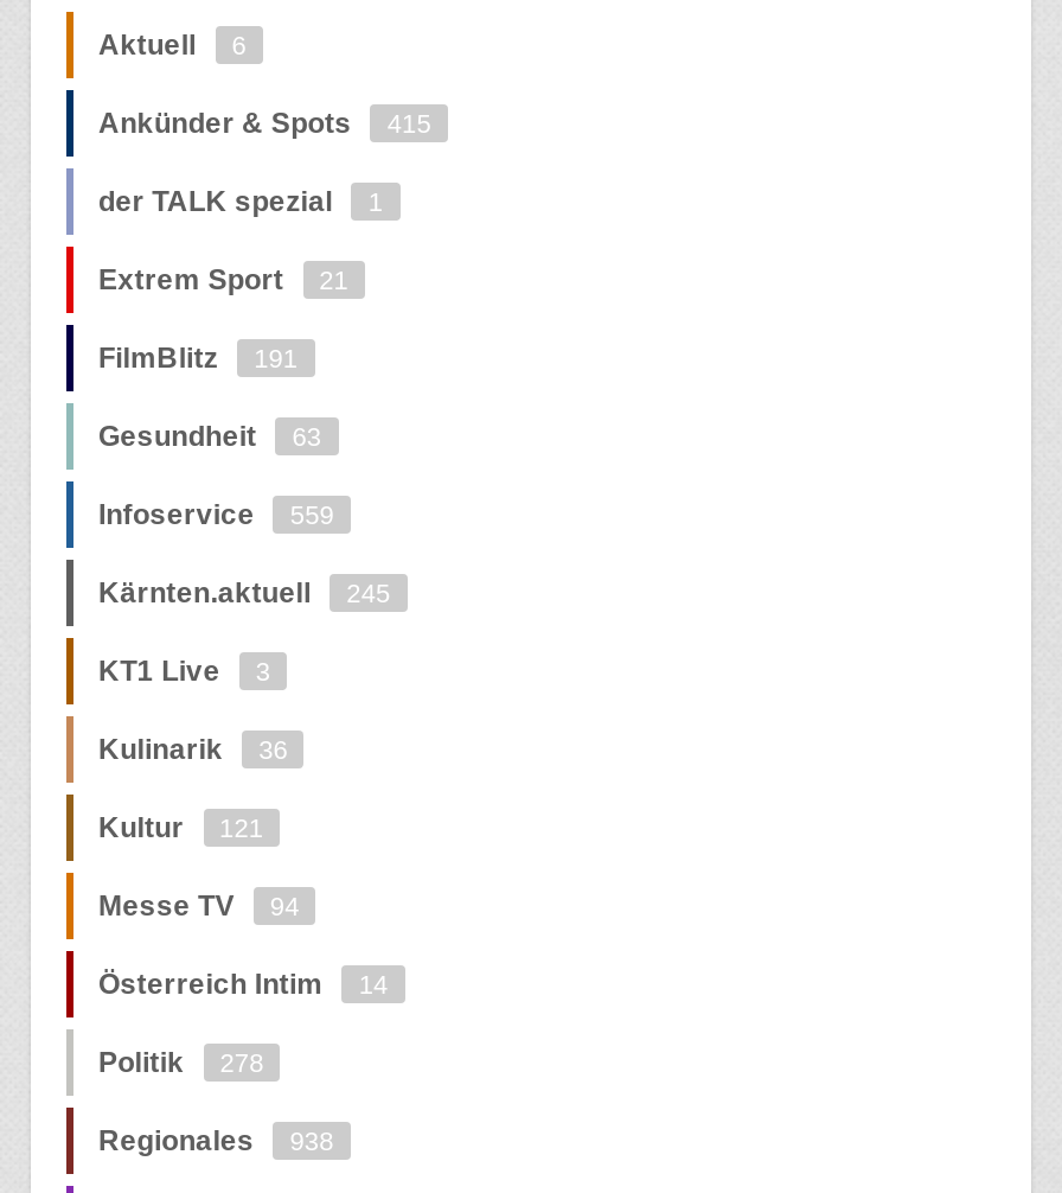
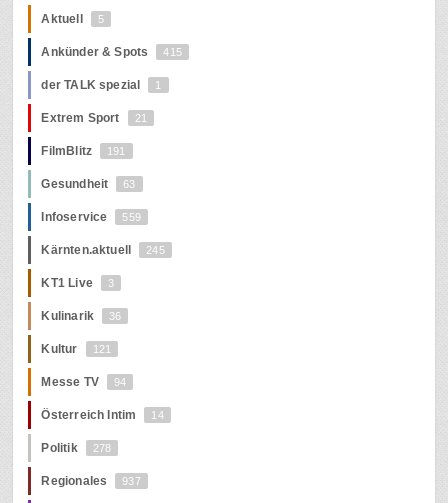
[98,28,246,61] Aktuell 6 -> [41,12,104,26] Aktuell 5
[98,1124,334,1157] Regionales 938 -> [41,474,141,488] Regionales 937

